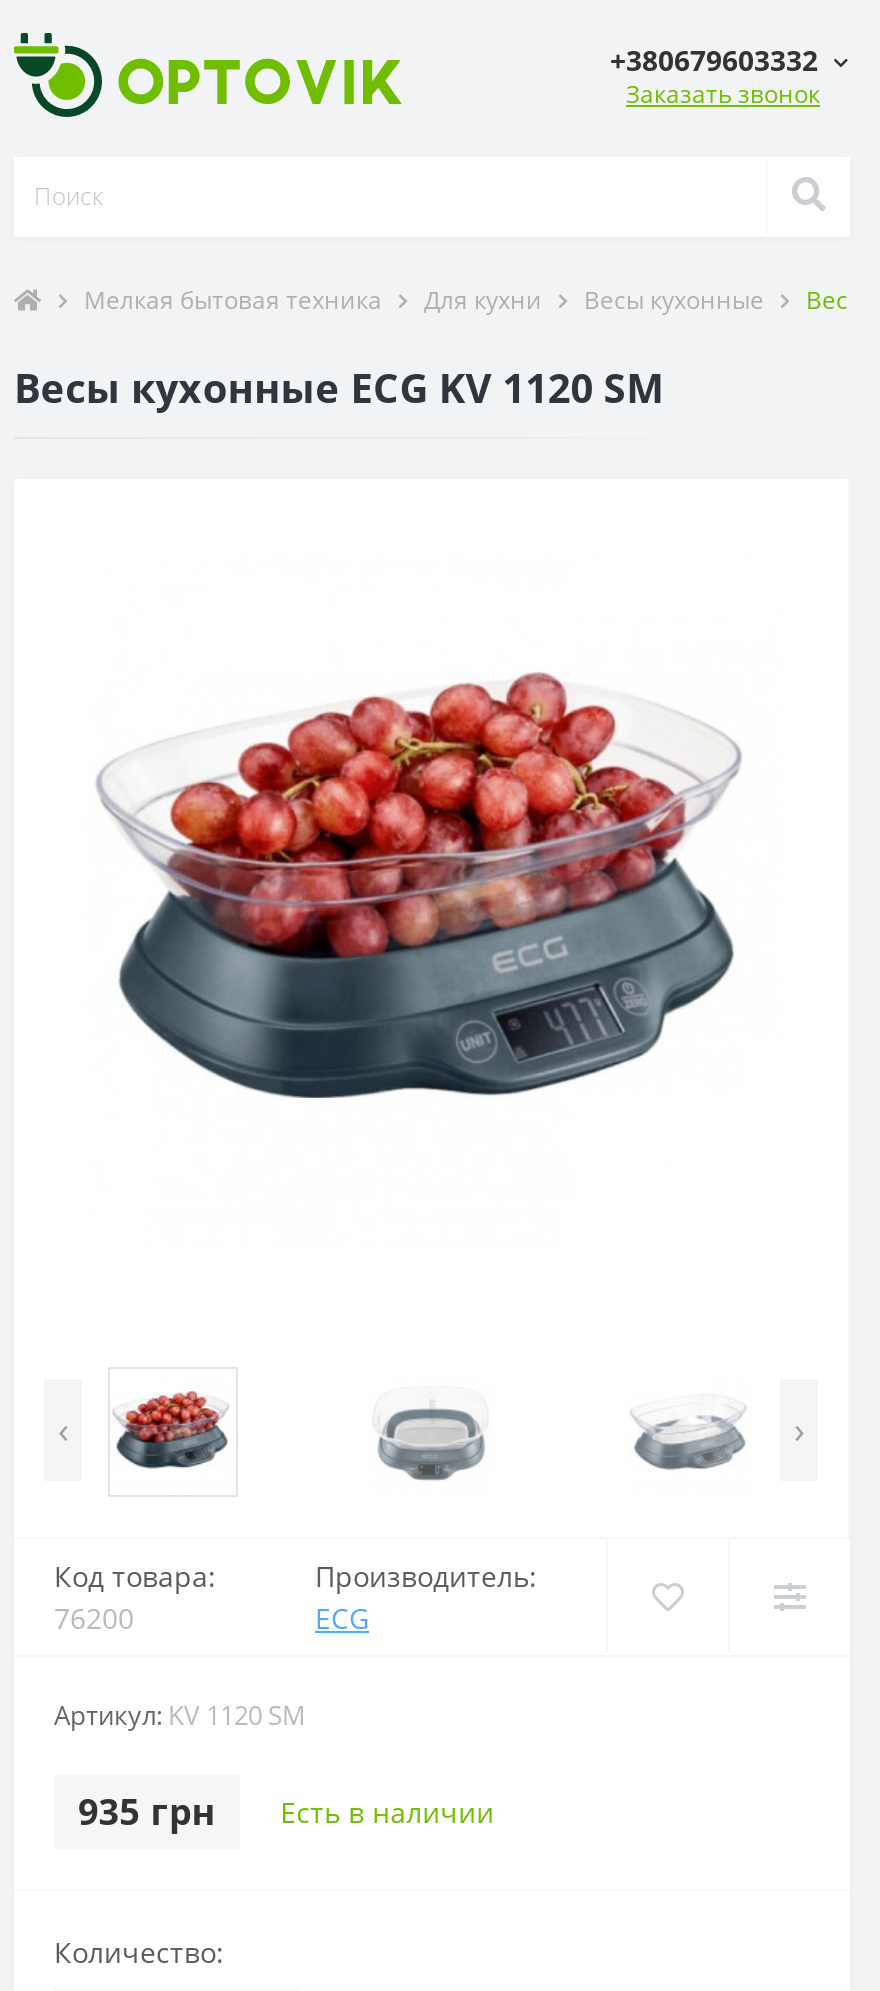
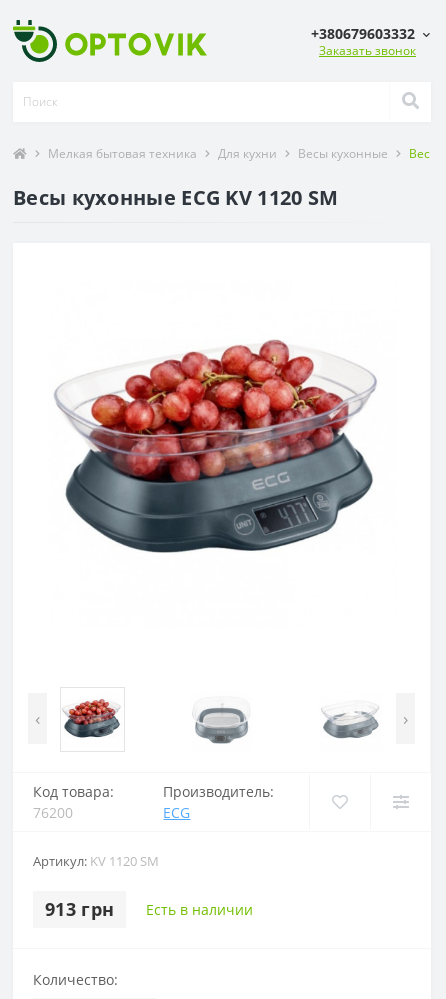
[78,1786,494,1834] 935 грн Есть в наличии -> [45,897,253,921] 913 грн Есть в наличии

